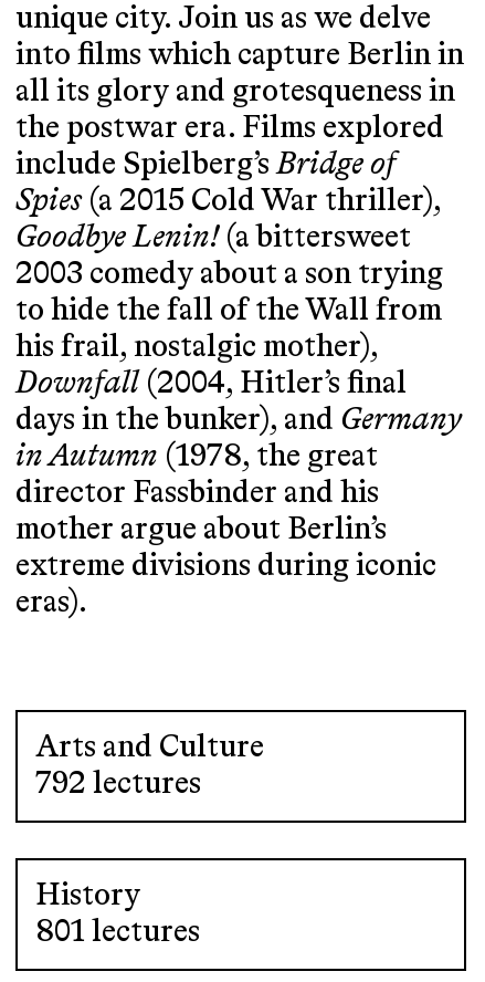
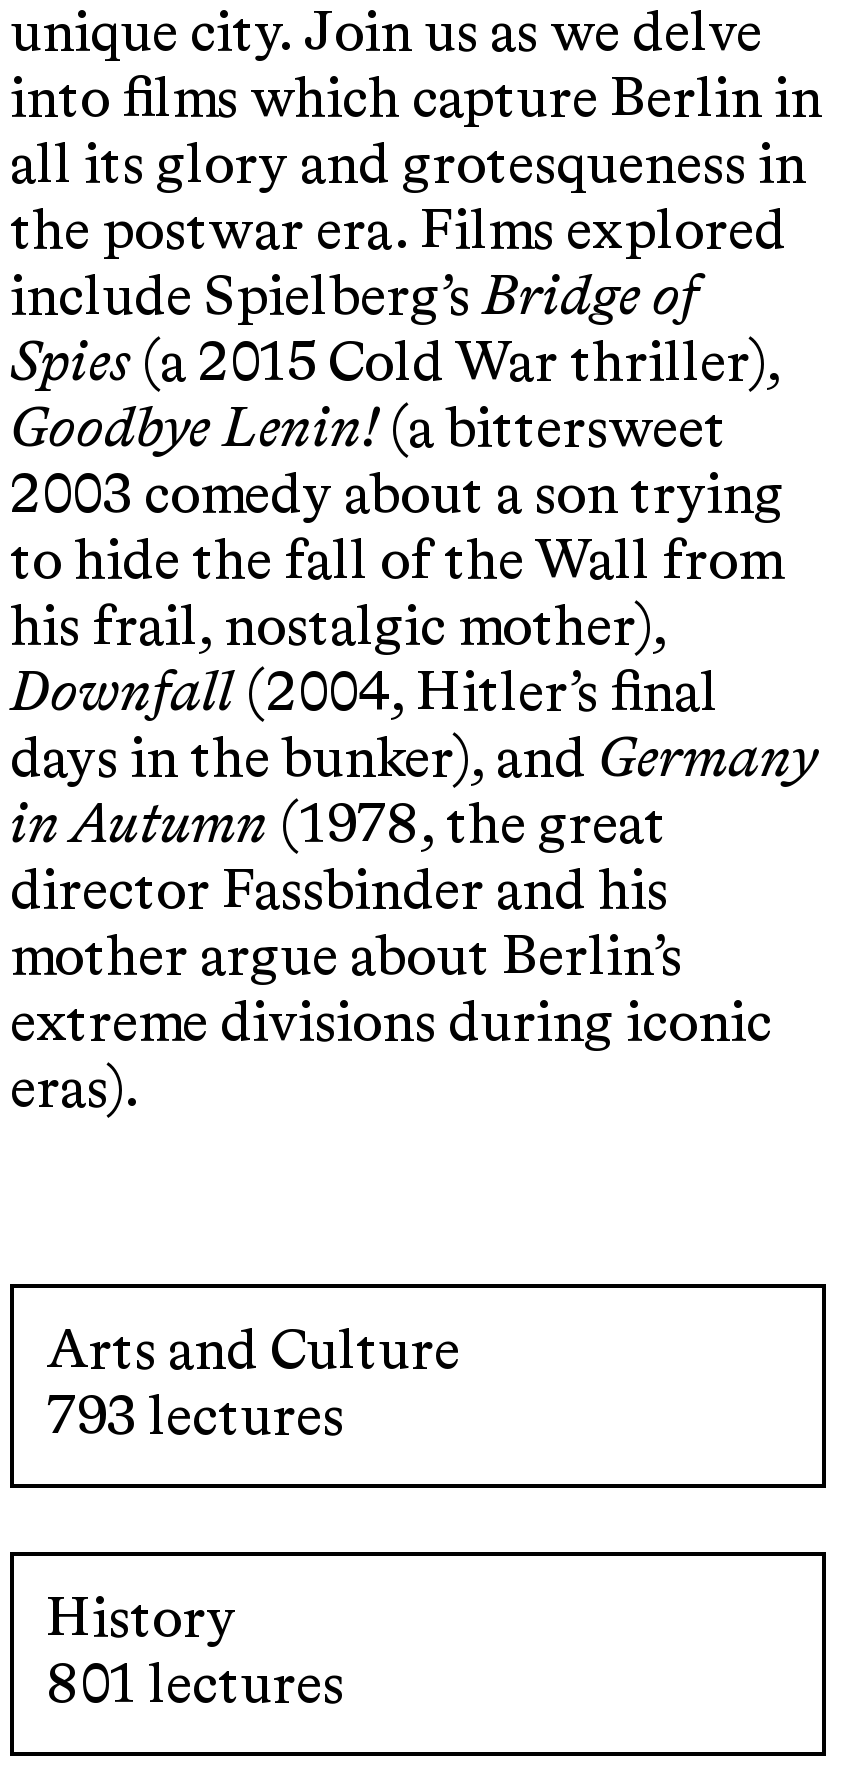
[35,768,201,799] 792 lectures -> [46,1389,344,1445] 793 lectures

